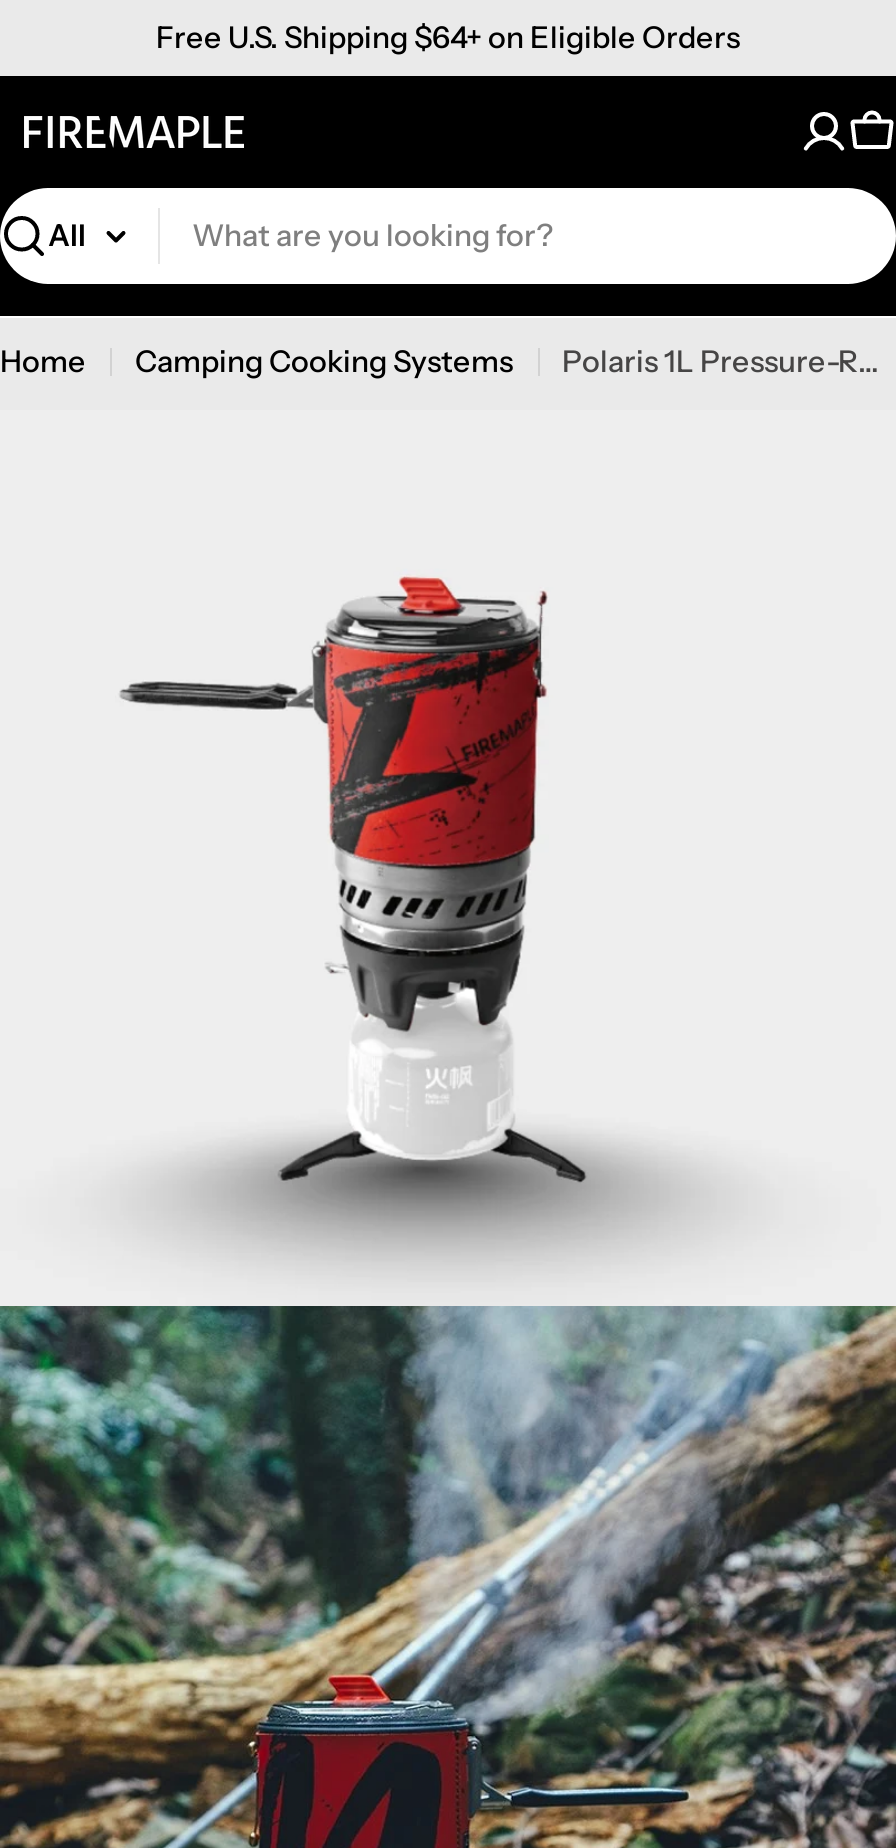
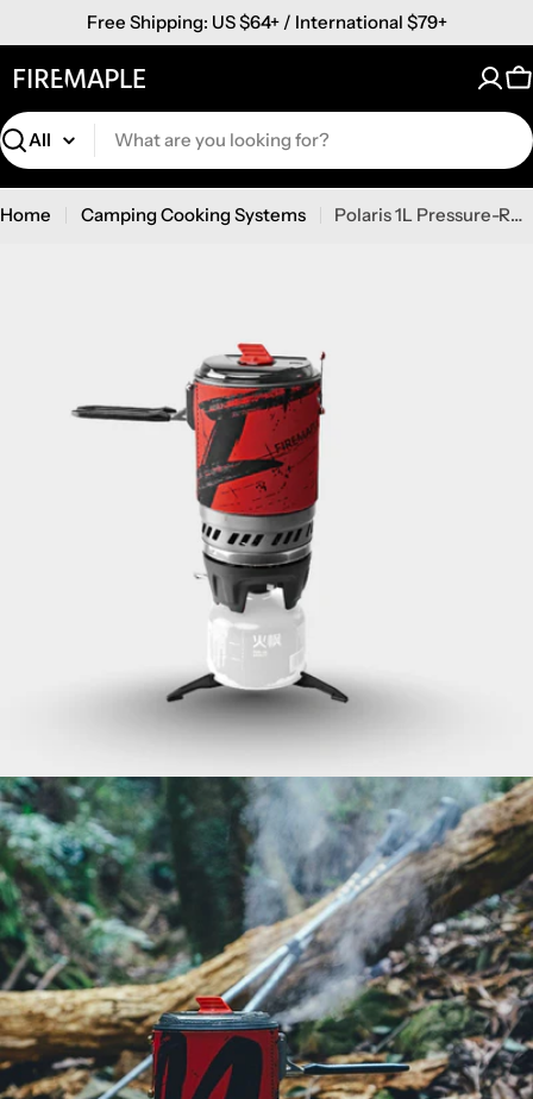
[156,18,740,56] Free U.S. Shipping $64+ on Eligible Orders -> [86,11,447,34] Free Shipping: US $64+ / International $79+

